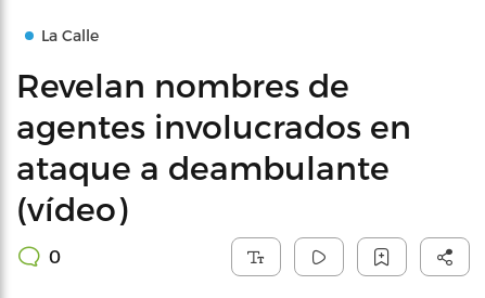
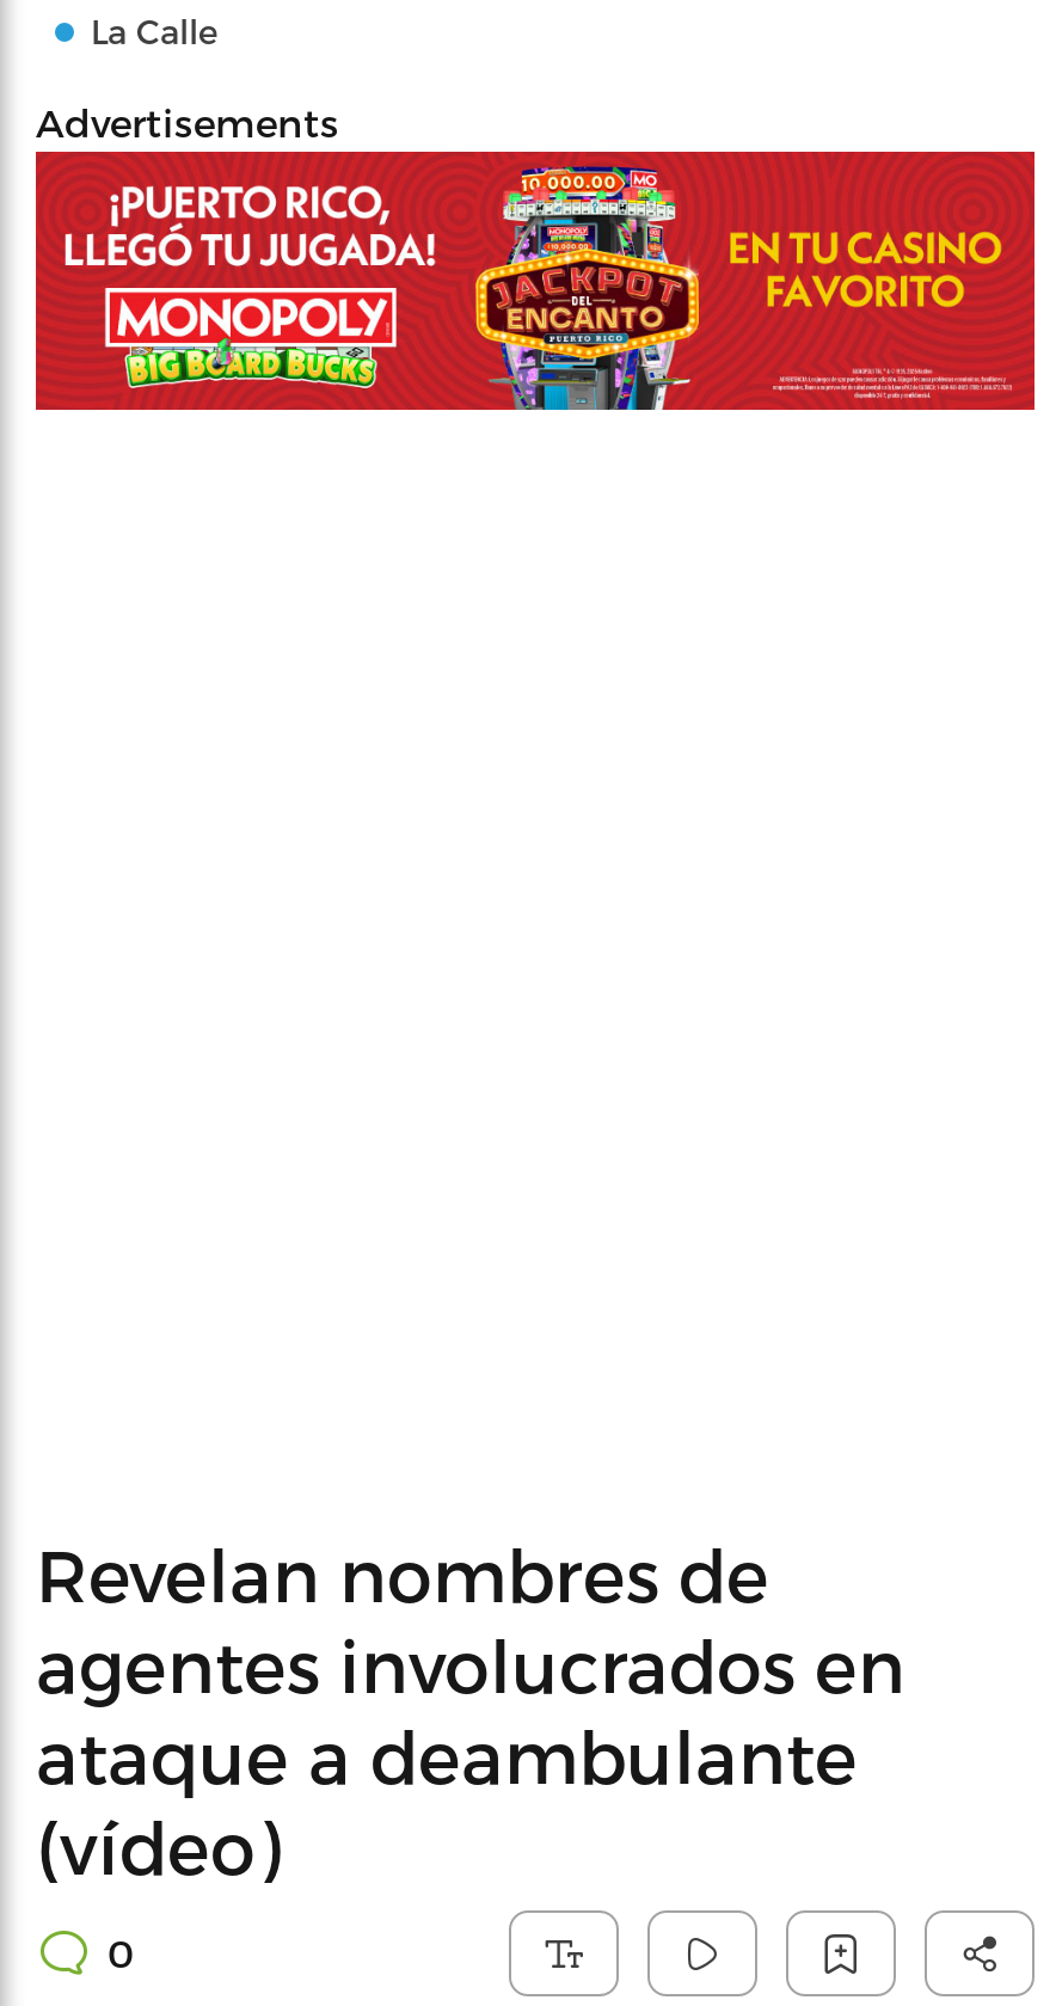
none -> [33,149,1037,412] [image]
none -> [36,99,339,145] Advertisements

